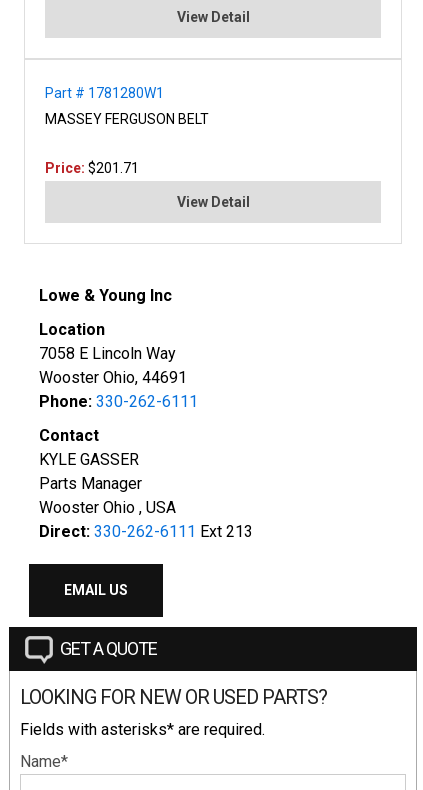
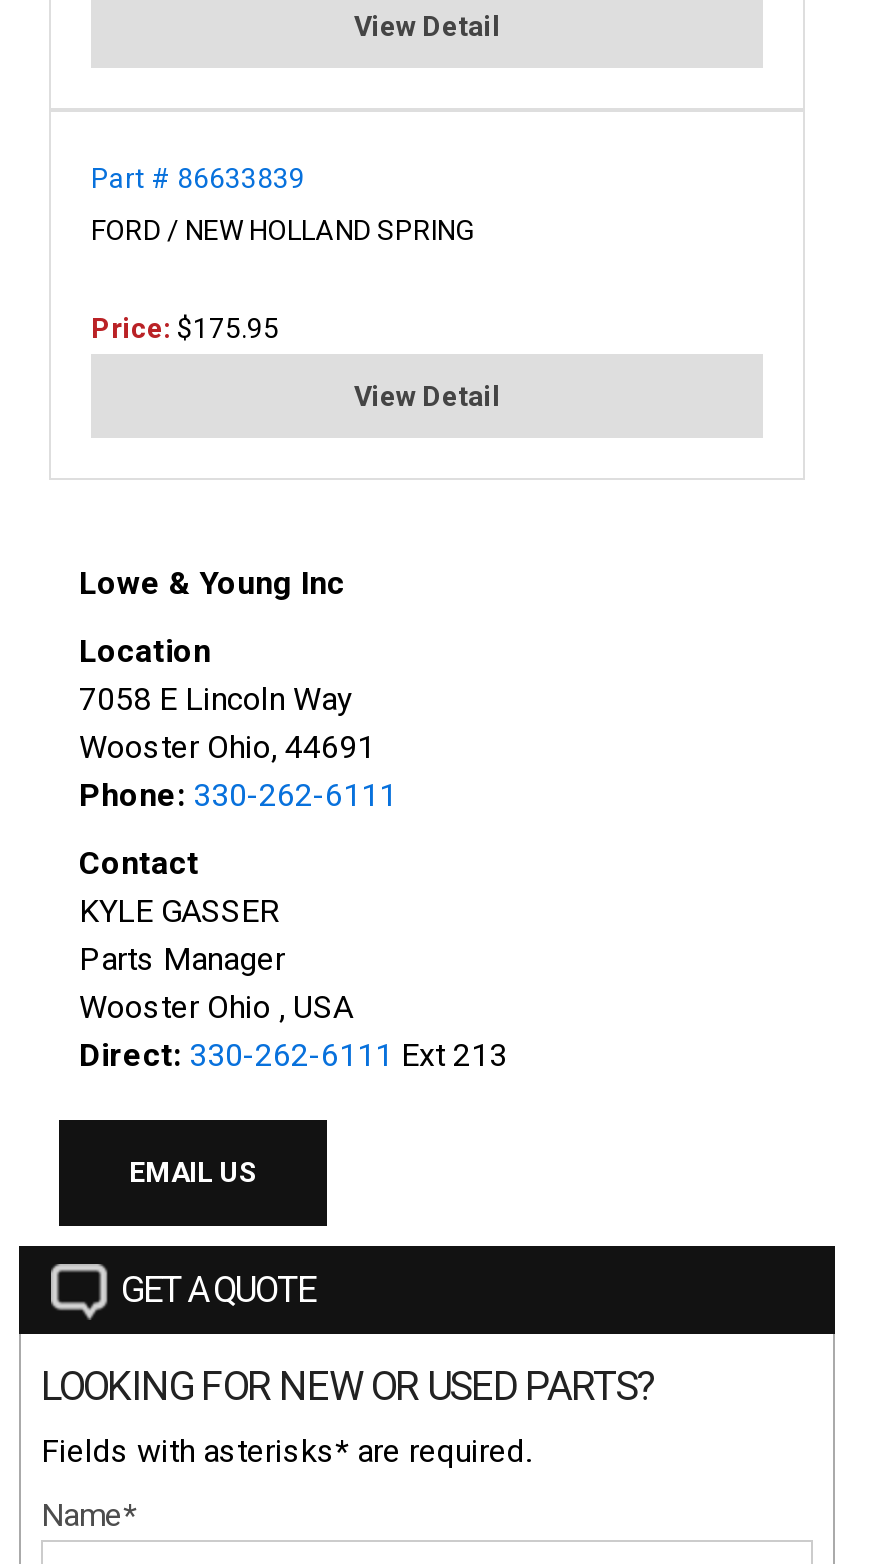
[45,85,164,101] Part # 1781280W1 -> [91,162,305,194] Part # 86633839
[45,111,209,127] MASSEY FERGUSON BELT -> [91,214,473,246] FORD / NEW HOLLAND SPRING
[45,160,139,176] Price: $201.71 -> [91,312,279,344] Price: $175.95

